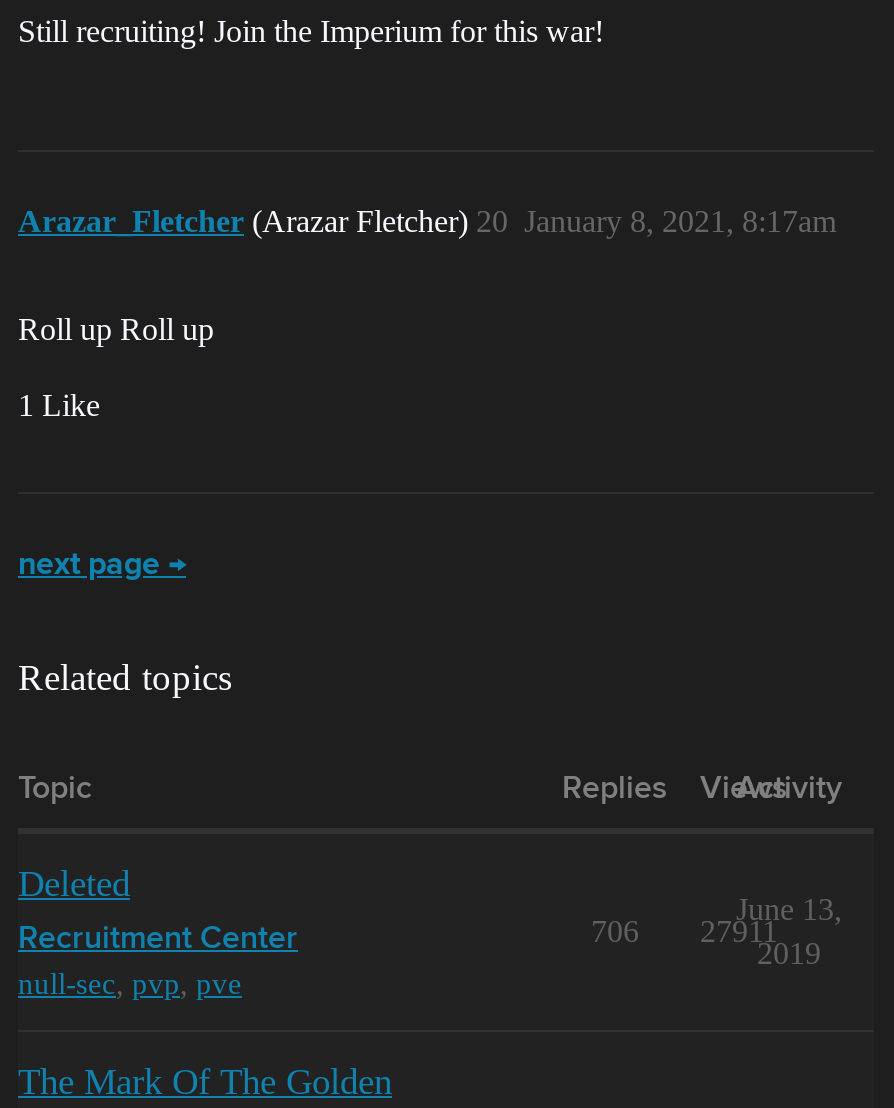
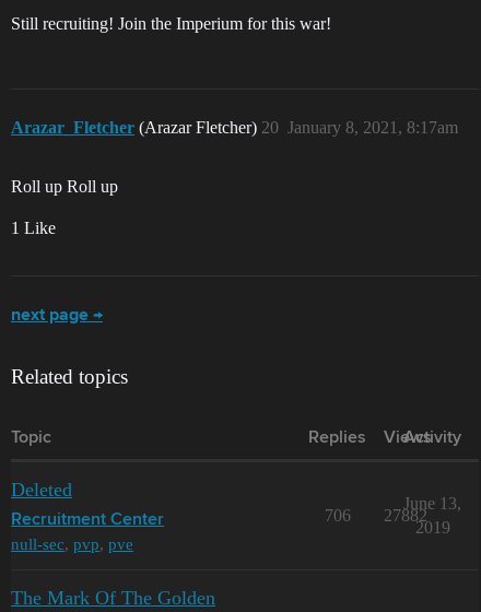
[591,914,778,948] 706 27911 -> [324,506,427,525] 706 27882

